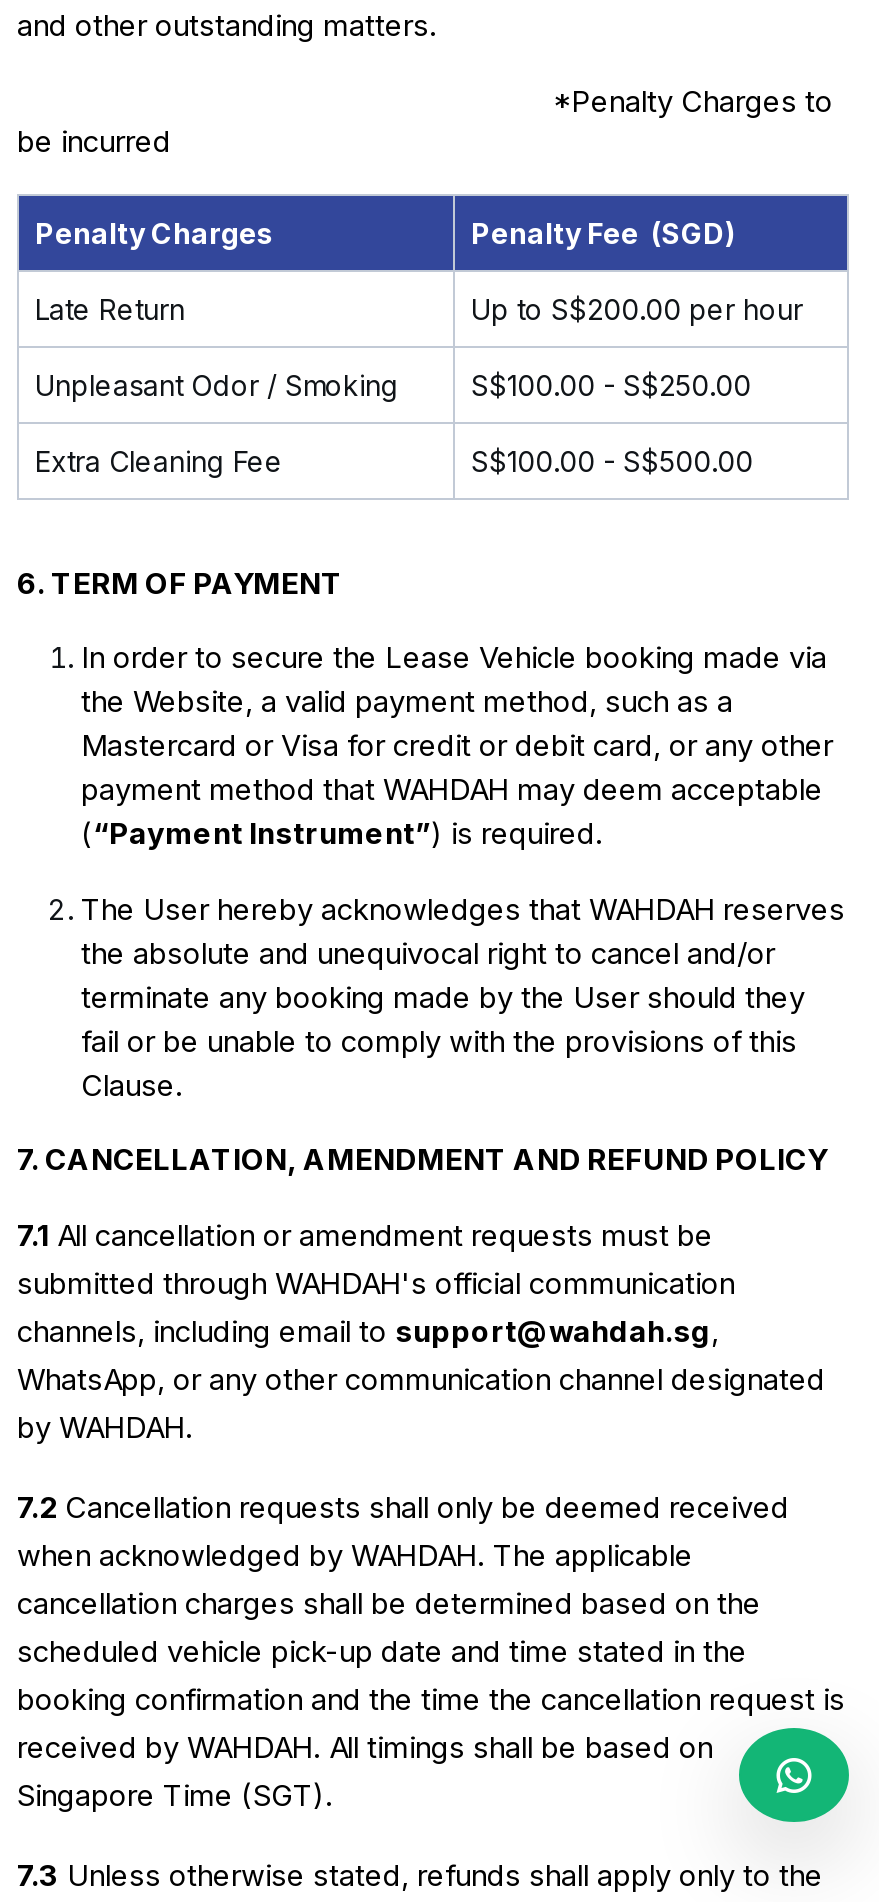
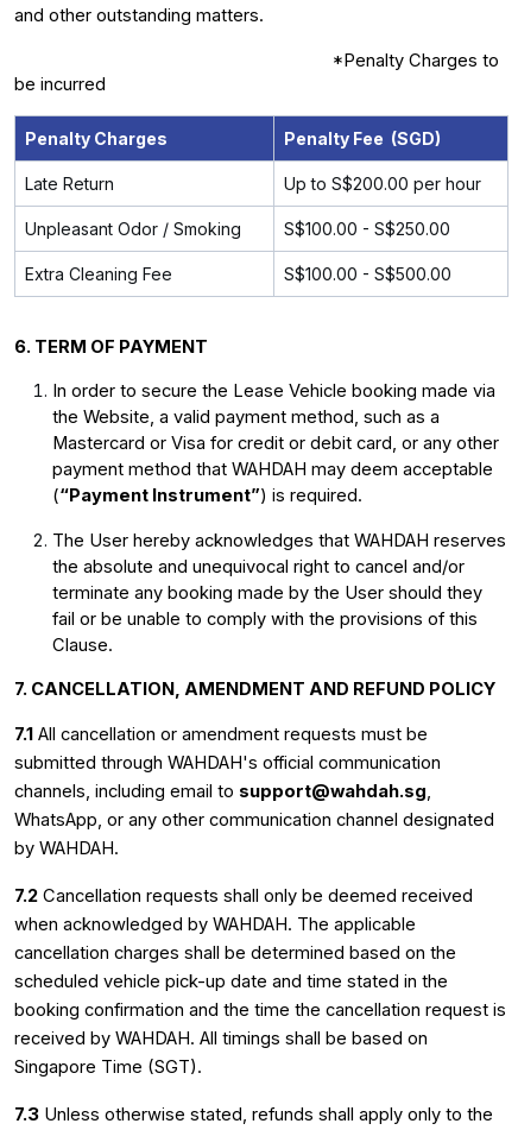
[737,1726,851,1826] [image] -> none

